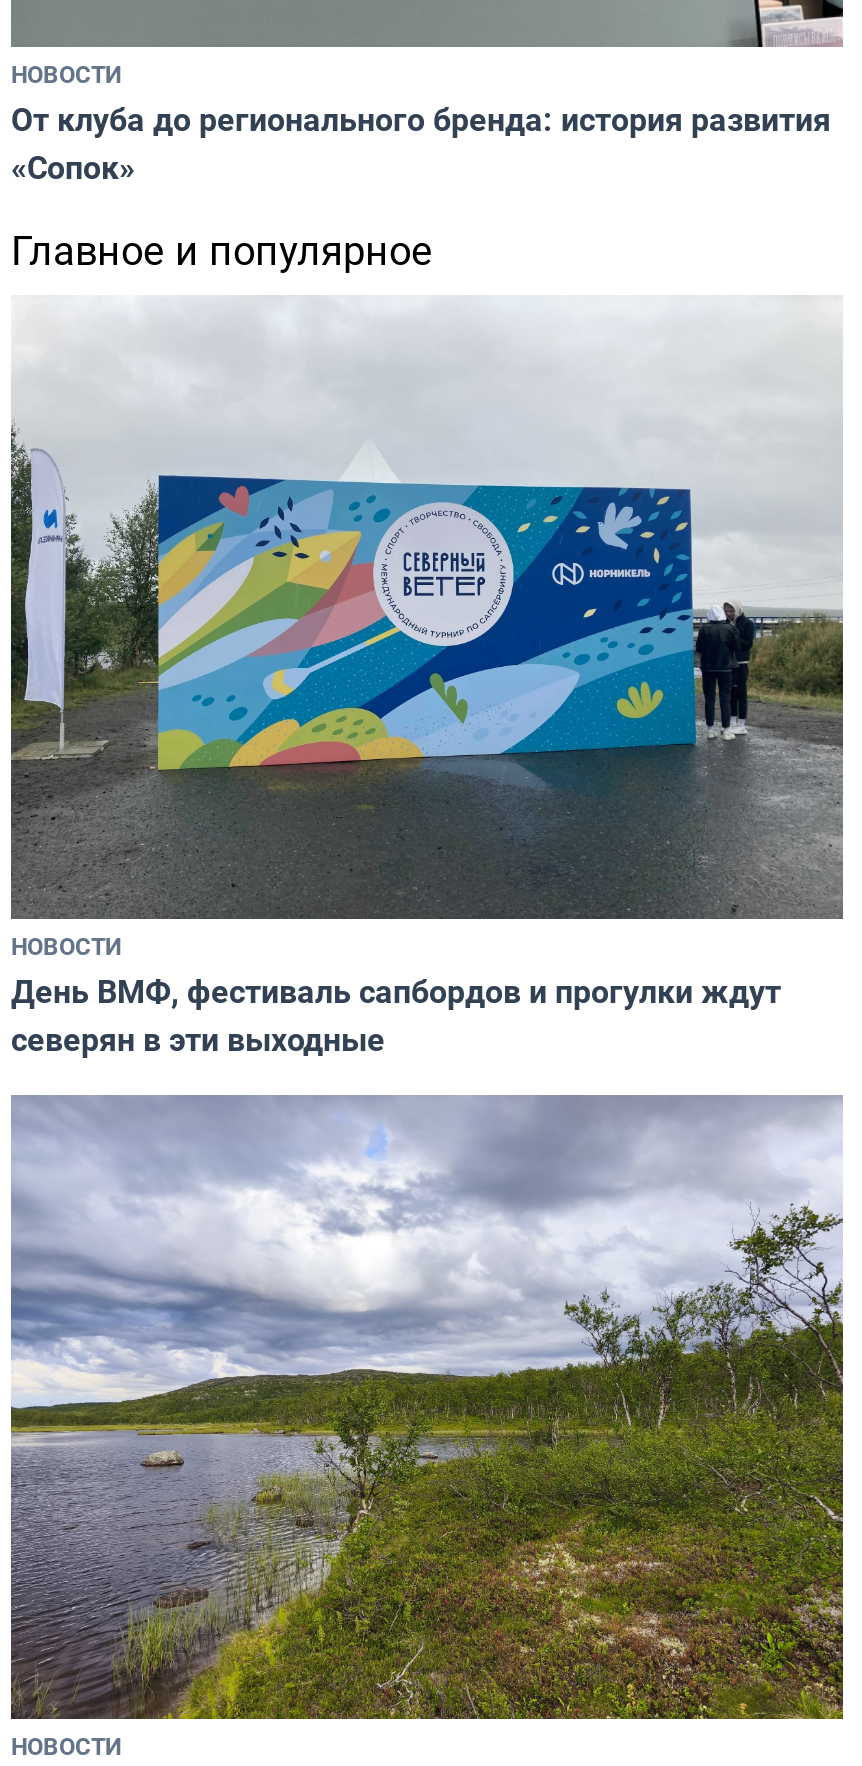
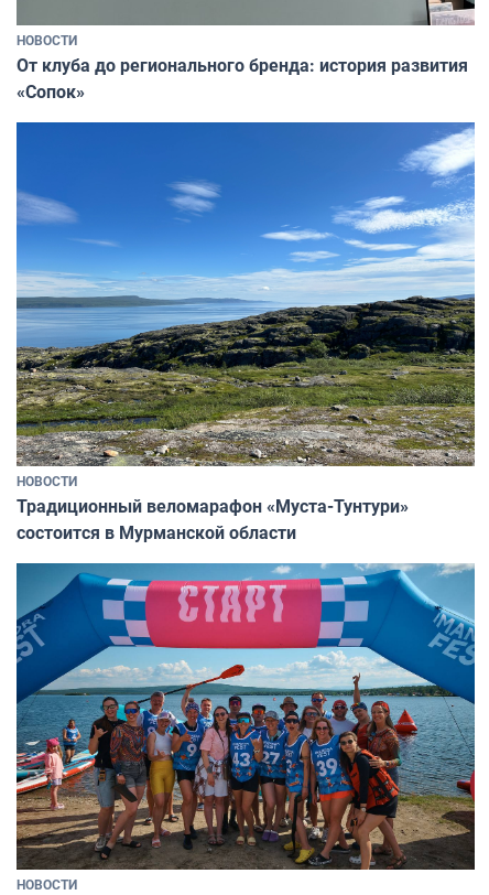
[11,223,433,277] Главное и популярное -> none
[9,294,843,1061] [image] | День ВМФ, фестиваль сапбордов и прогулки ждут | северян в эти выходные -> [15,121,476,545] [image] | Традиционный веломарафон «Муста-Тунтури» | состоится в Мурманской области
[11,1098,845,1722] [image] -> [15,563,476,871] [image]

